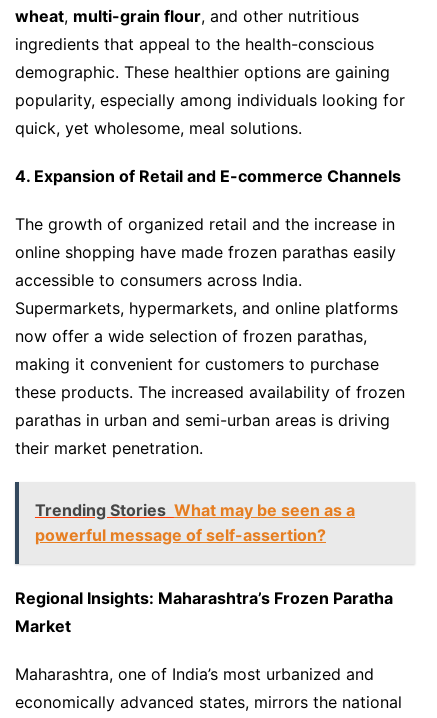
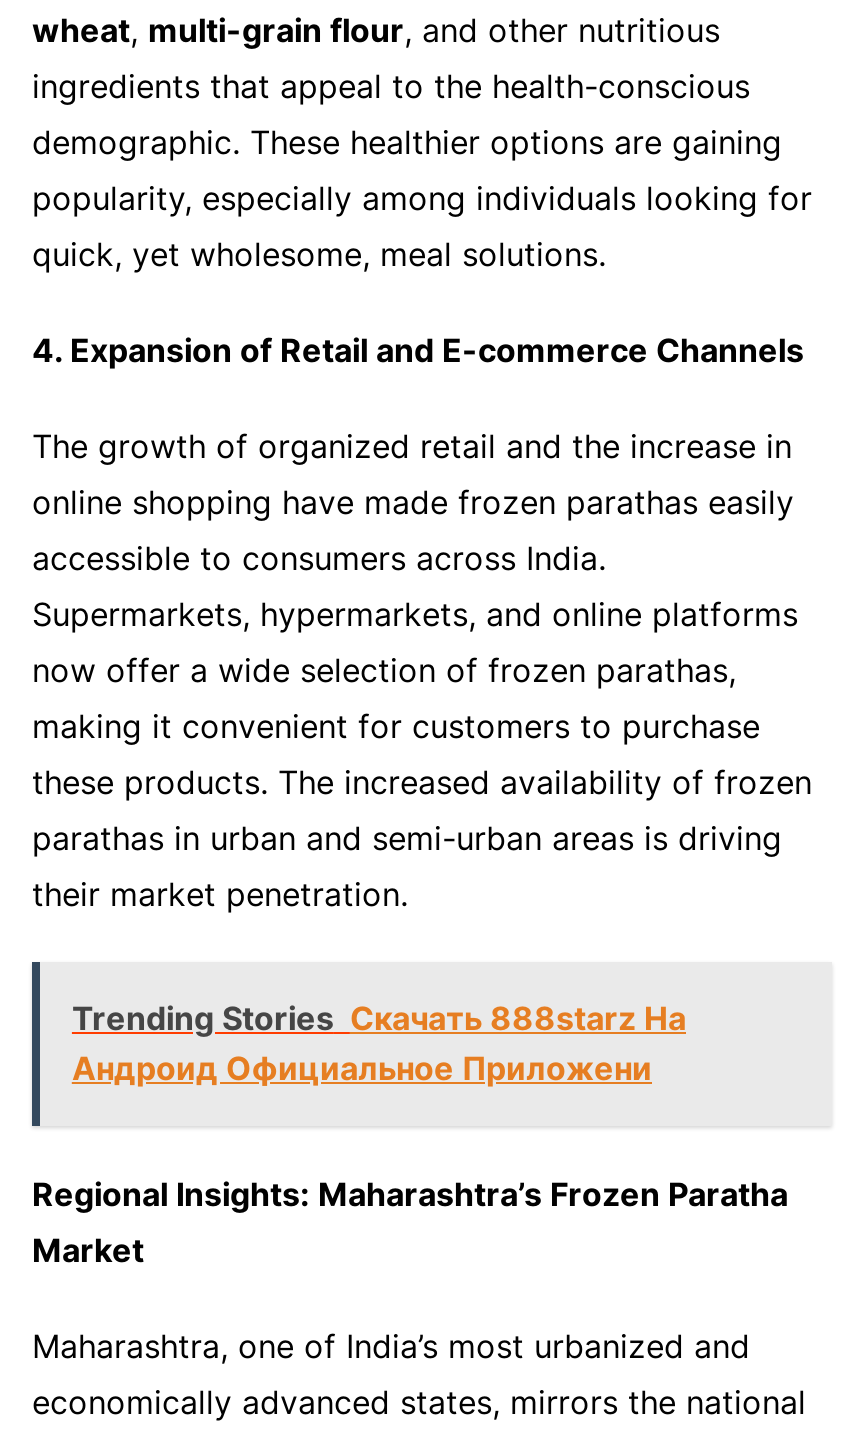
[35,500,355,545] Trending Stories What may be seen as a | powerful message of self-assertion? -> [72,998,686,1088] Trending Stories Скачать 888starz На | Андроид Официальное Приложени

